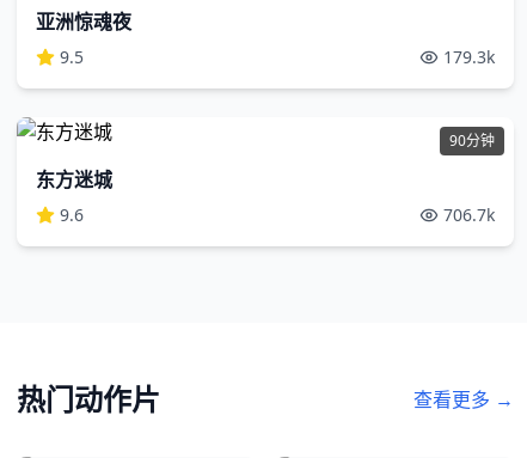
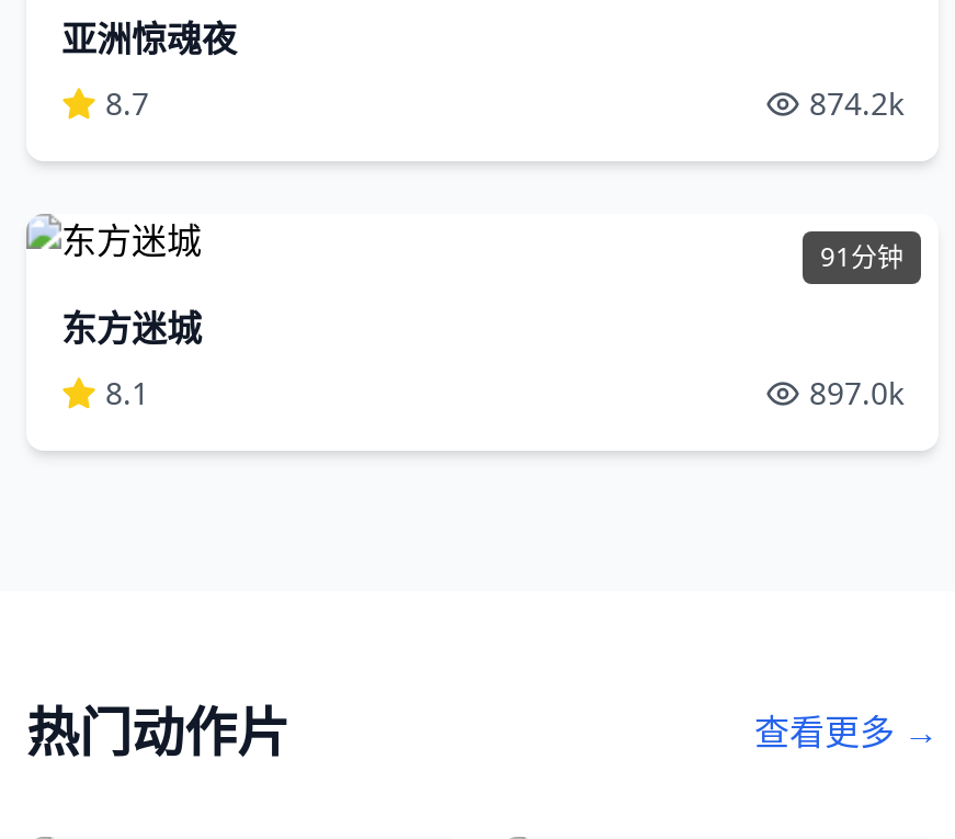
[60,45,84,68] 9.5 -> [105,82,149,124] 8.7
[443,45,495,68] 179.3k -> [809,82,903,124] 874.2k
[449,130,495,151] 90分钟 -> [820,238,903,275] 91分钟
[60,203,84,226] 9.6 -> [105,372,149,413] 8.1
[443,203,495,226] 706.7k -> [809,372,903,413] 897.0k

